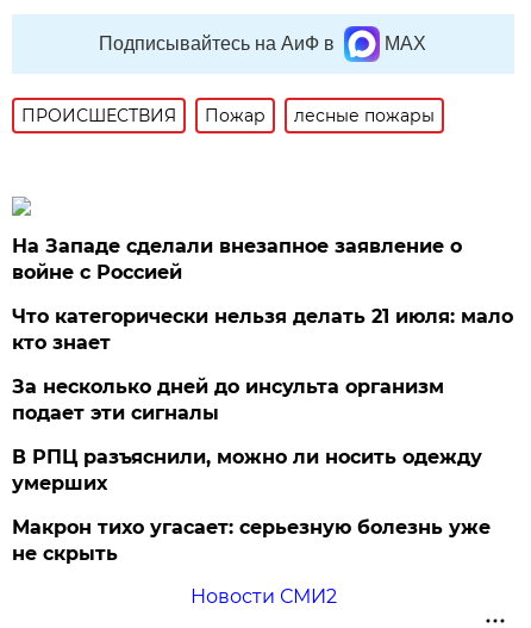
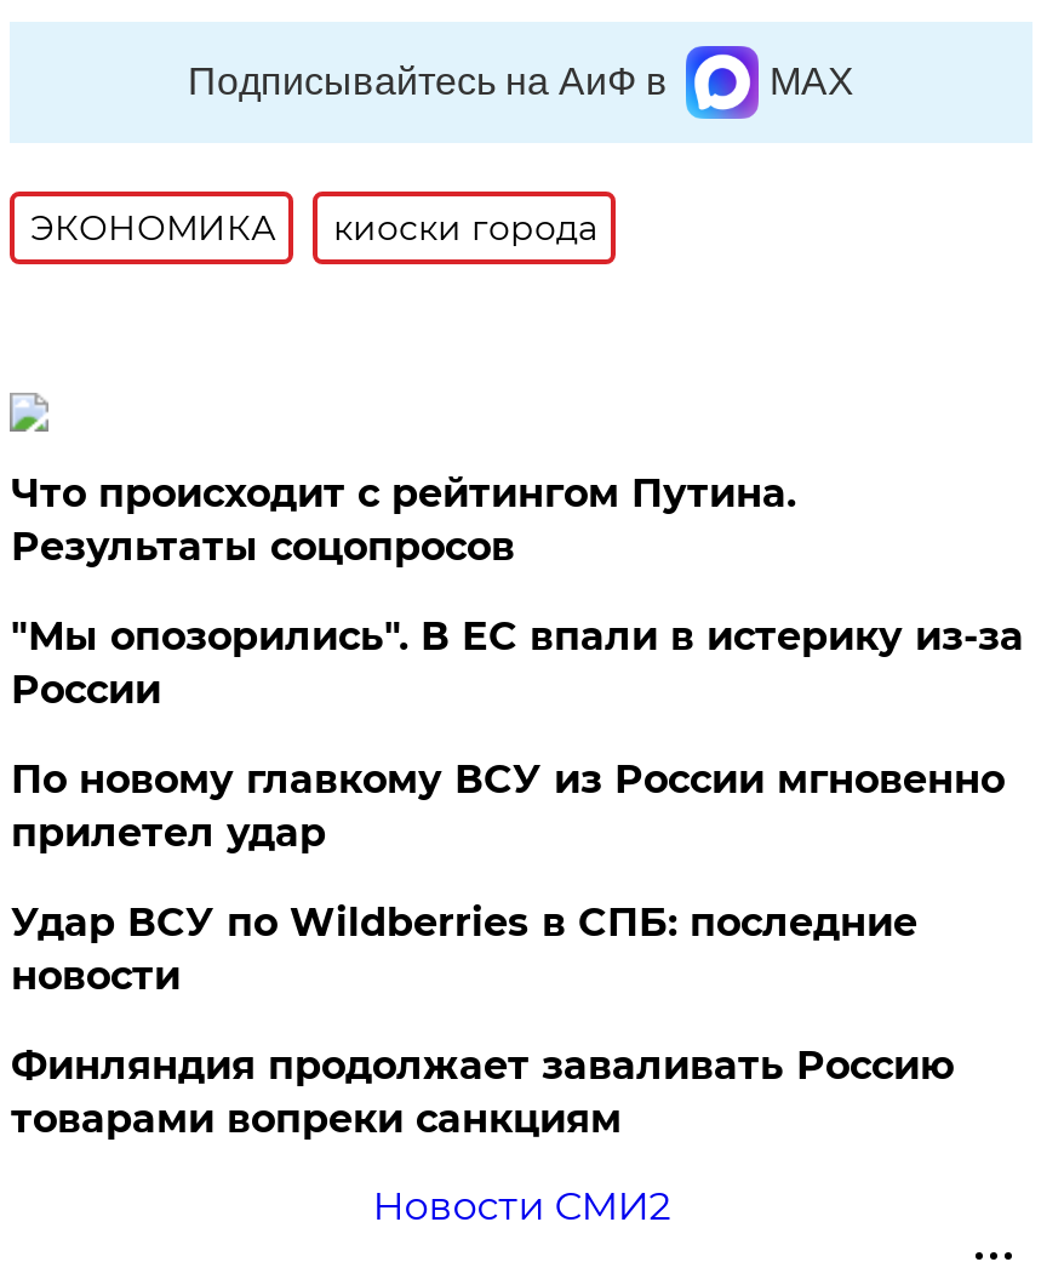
[22,105,435,126] ПРОИСШЕСТВИЯ | Пожар | лесные пожары -> [30,208,597,251] ЭКОНОМИКА | киоски города
[12,235,462,284] На Западе сделали внезапное заявление о | войне с Россией -> [11,472,796,571] Что происходит с рейтингом Путина. | Результаты соцопросов
[12,305,514,354] Что категорически нельзя делать 21 июля: мало | кто знает -> [11,615,1024,714] "Мы опозорились". В ЕС впали в истерику из-за | России
[12,375,445,424] За несколько дней до инсульта организм | подает эти сигналы -> [11,758,1004,857] По новому главкому ВСУ из России мгновенно | прилетел удар
[12,446,483,495] В РПЦ разъяснили, можно ли носить одежду | умерших -> [11,901,917,1000] Удар ВСУ по Wildberries в СПБ: последние | новости
[12,516,491,565] Макрон тихо угасает: серьезную болезнь уже | не скрыть -> [11,1044,953,1143] Финляндия продолжает заваливать Россию | товарами вопреки санкциям

